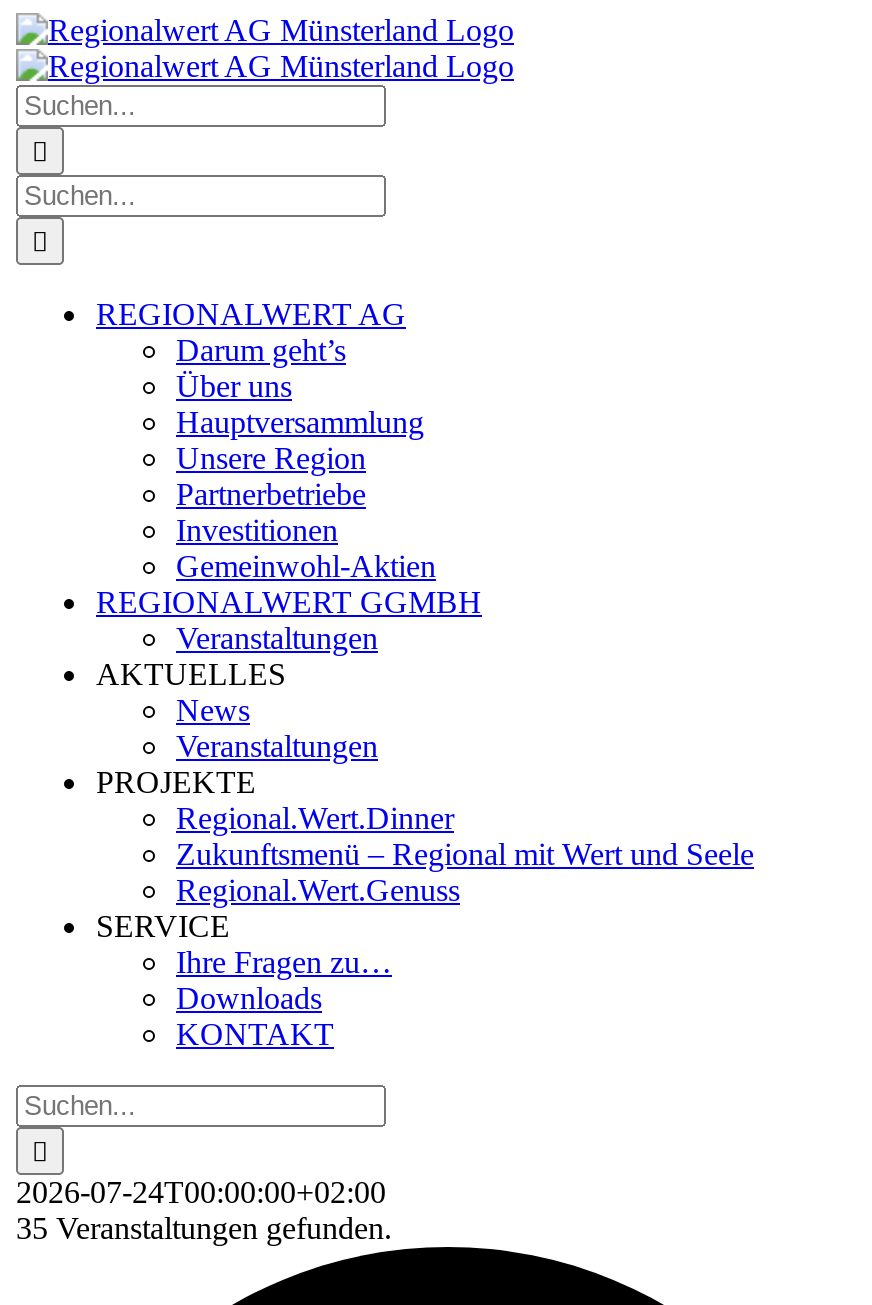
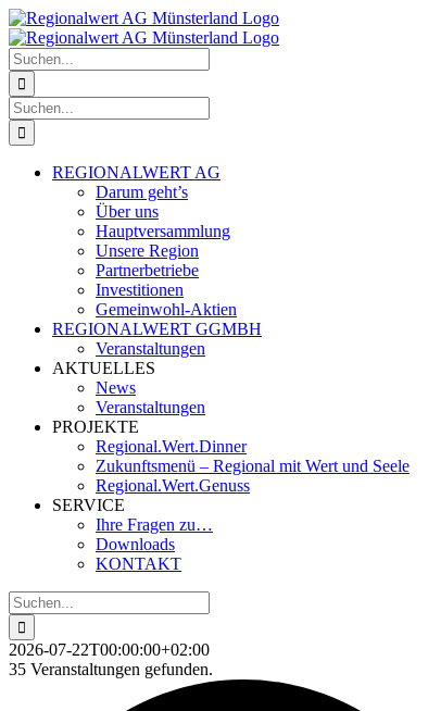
[16,1175,386,1209] 2026-07-24T00:00:00+02:00 -> [9,640,210,659] 2026-07-22T00:00:00+02:00

